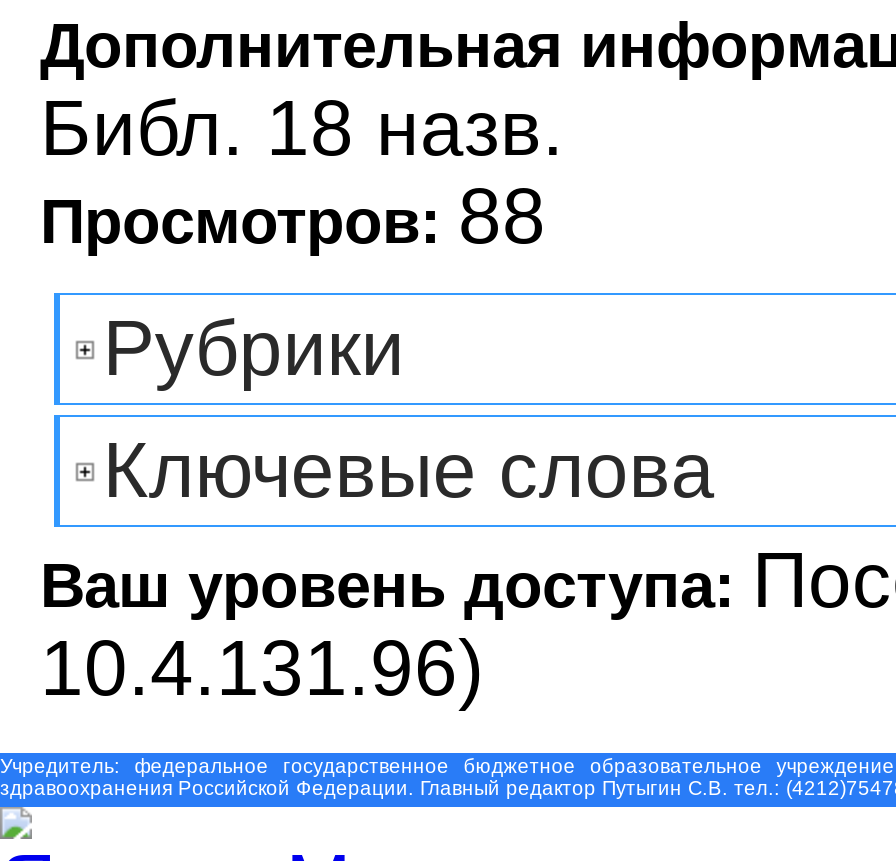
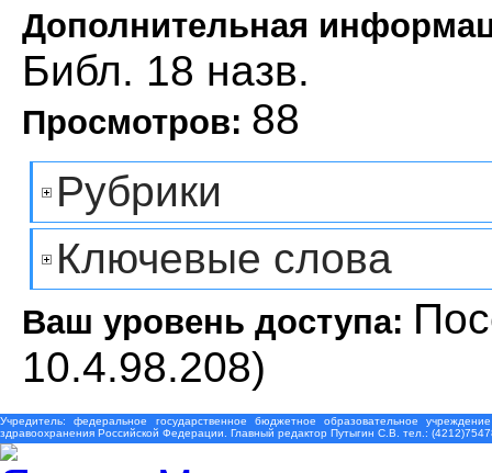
[40,624,484,710] 10.4.131.96) -> [22,343,266,390] 10.4.98.208)

